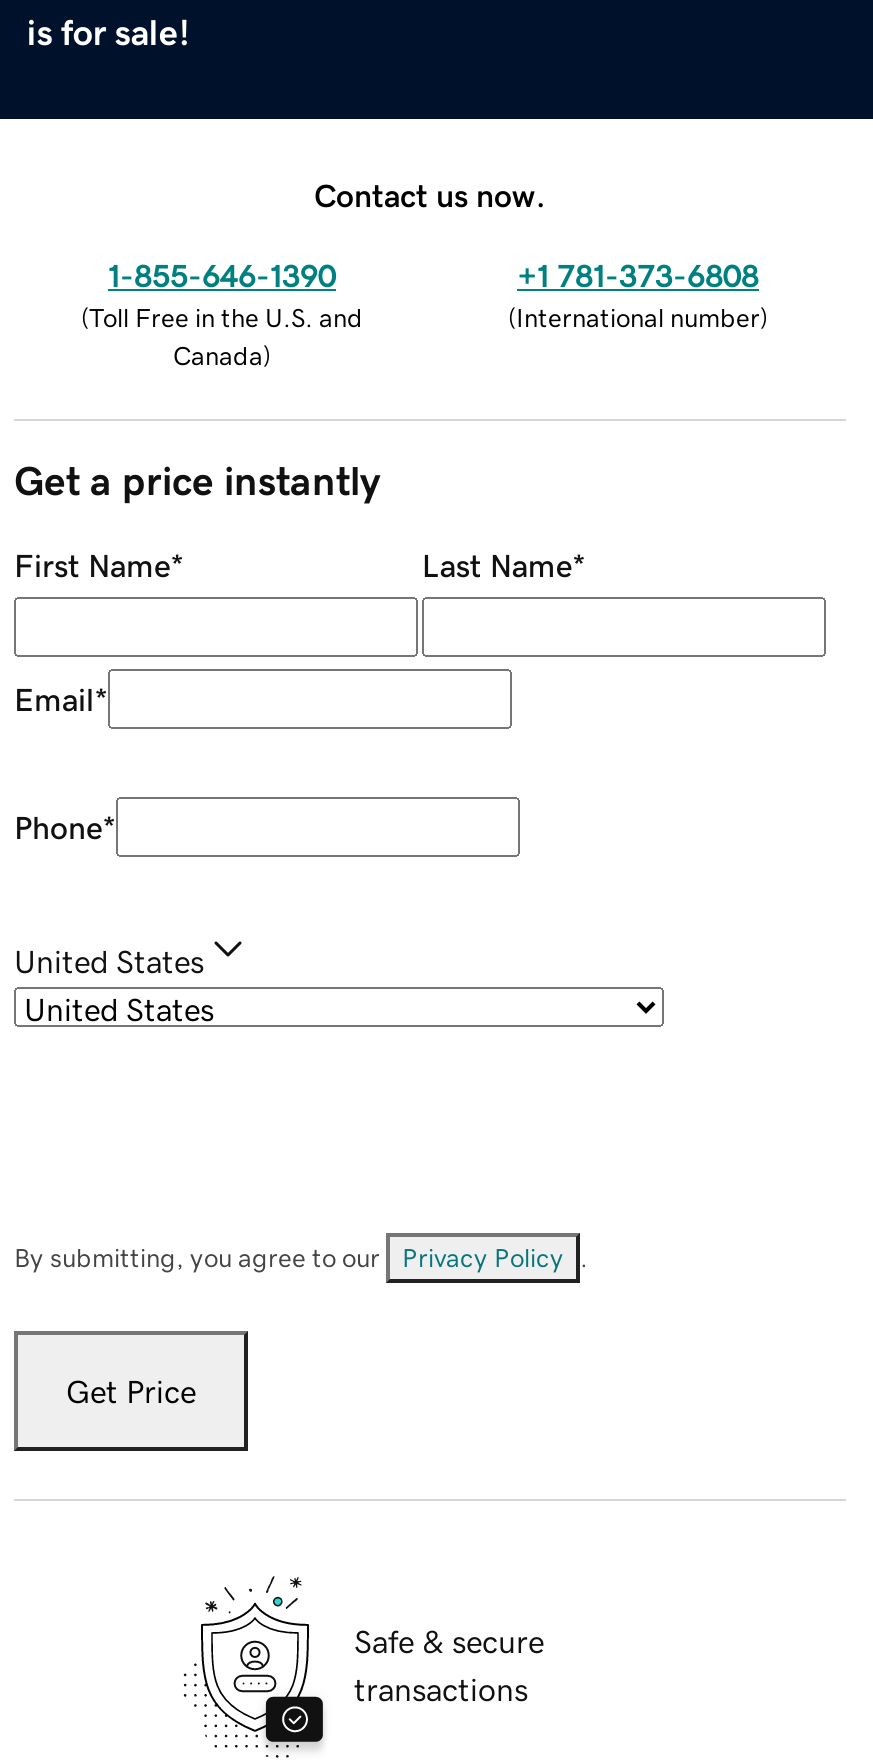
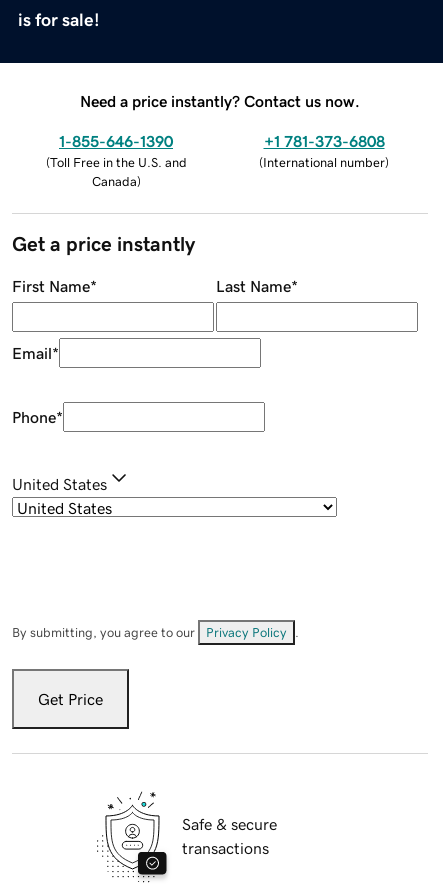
[314,178,546,210] Contact us now. -> [80,93,360,109] Need a price instantly? Contact us now.

